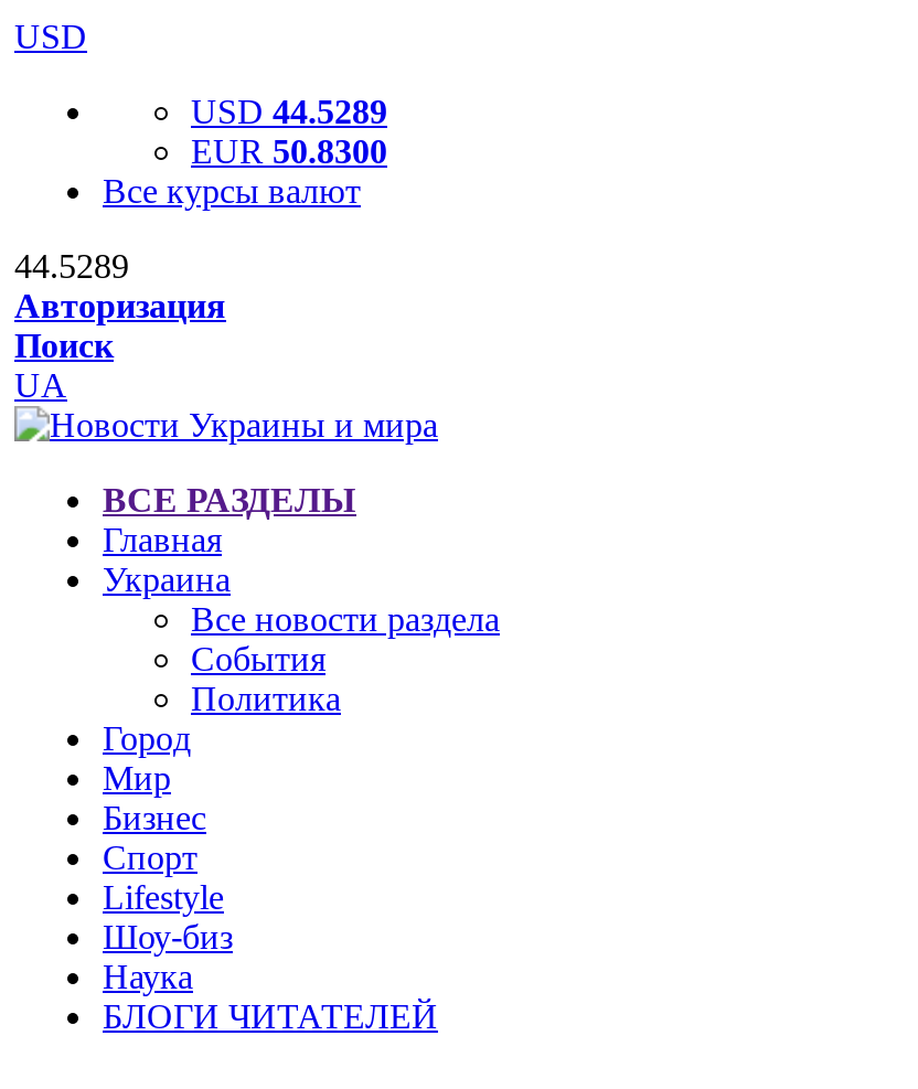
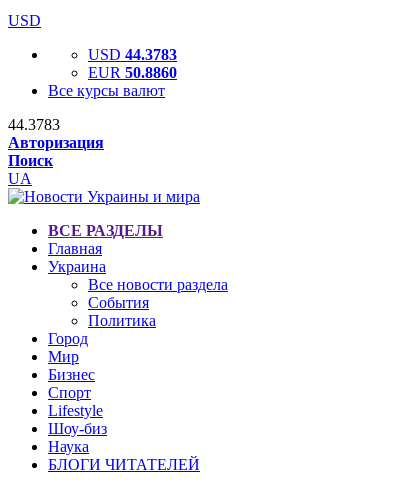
[191,93,387,130] USD 44.5289 -> [88,46,177,63] USD 44.3783
[191,132,387,170] EUR 50.8300 -> [88,64,177,81] EUR 50.8860
[14,247,129,285] 44.5289 -> [8,116,60,133] 44.3783

